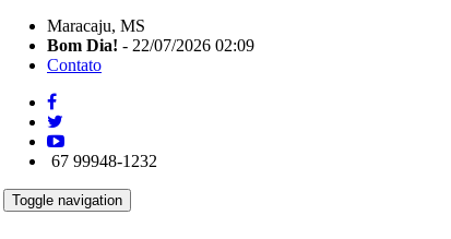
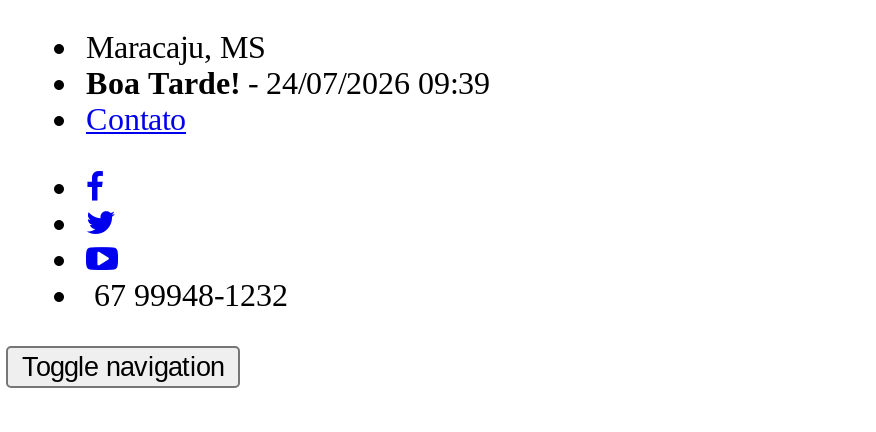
[47,36,254,55] Bom Dia! - 22/07/2026 02:09 -> [86,66,490,100] Boa Tarde! - 24/07/2026 09:39

